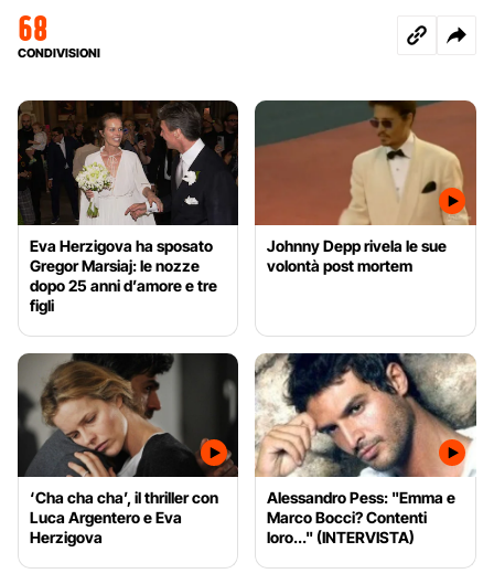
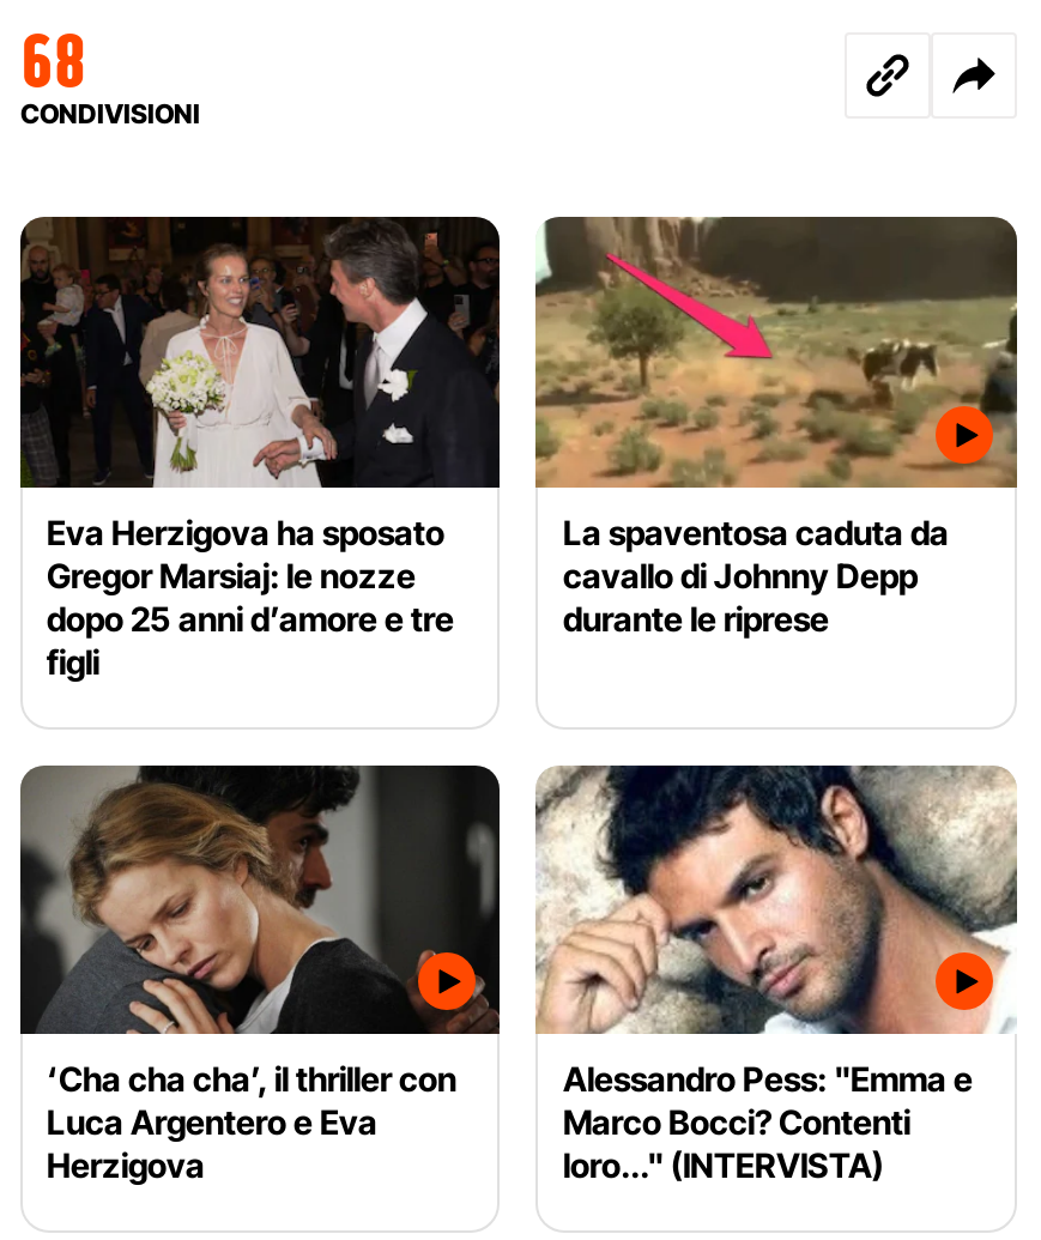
[254,99,477,274] [image] | Johnny Depp rivela le sue | volontà post mortem -> [533,214,1019,638] [image] | La spaventosa caduta da | cavallo di Johnny Depp | durante le riprese

